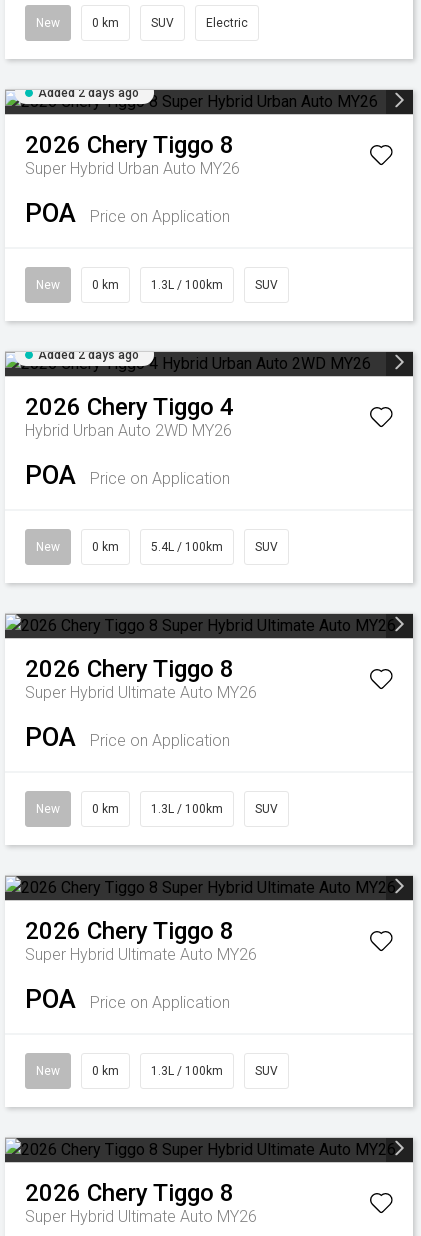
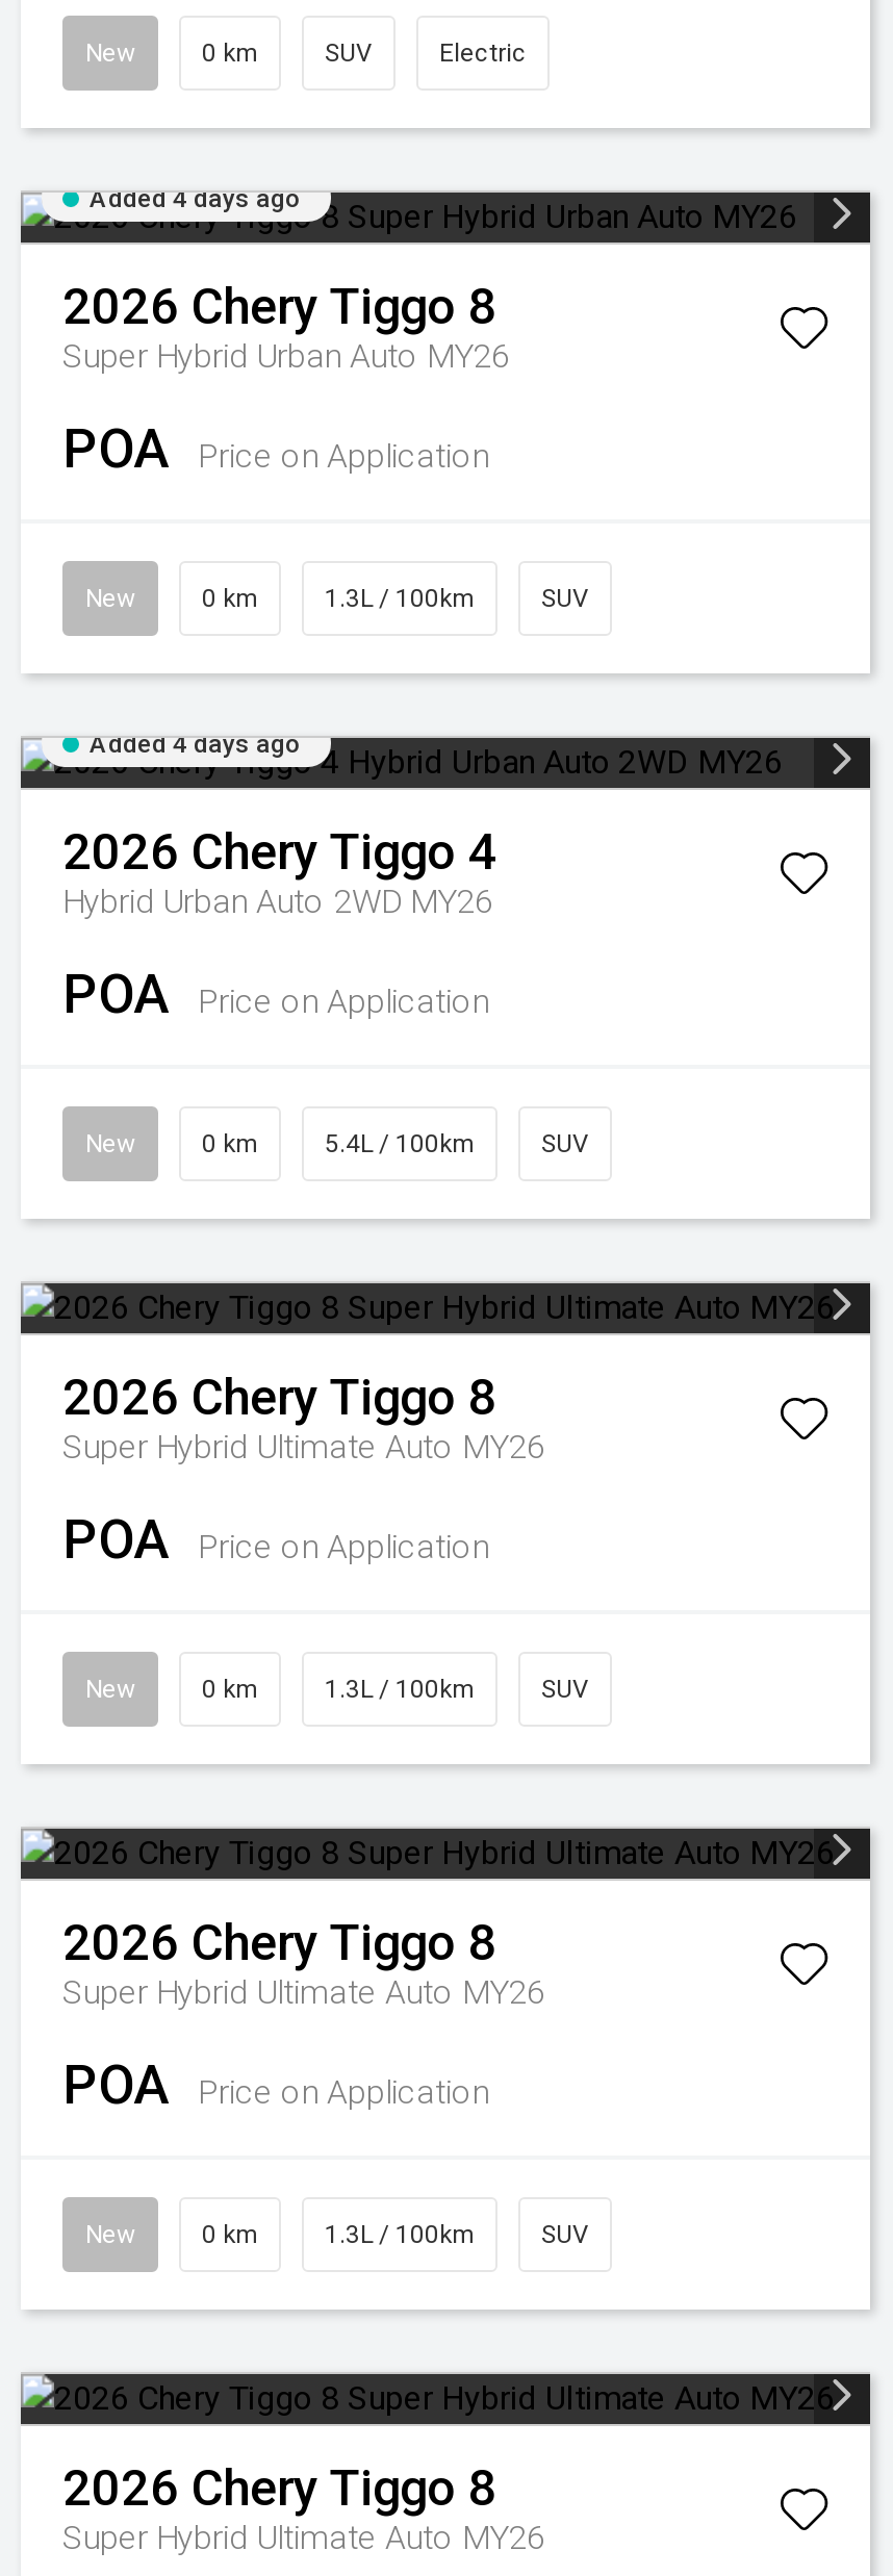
[38,86,139,100] Added 2 days ago -> [90,184,300,213] Added 4 days ago
[38,348,139,362] Added 2 days ago -> [90,730,300,759] Added 4 days ago

